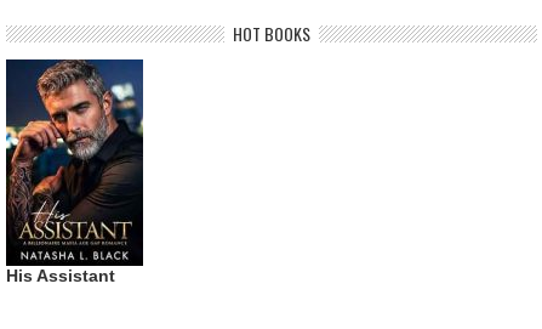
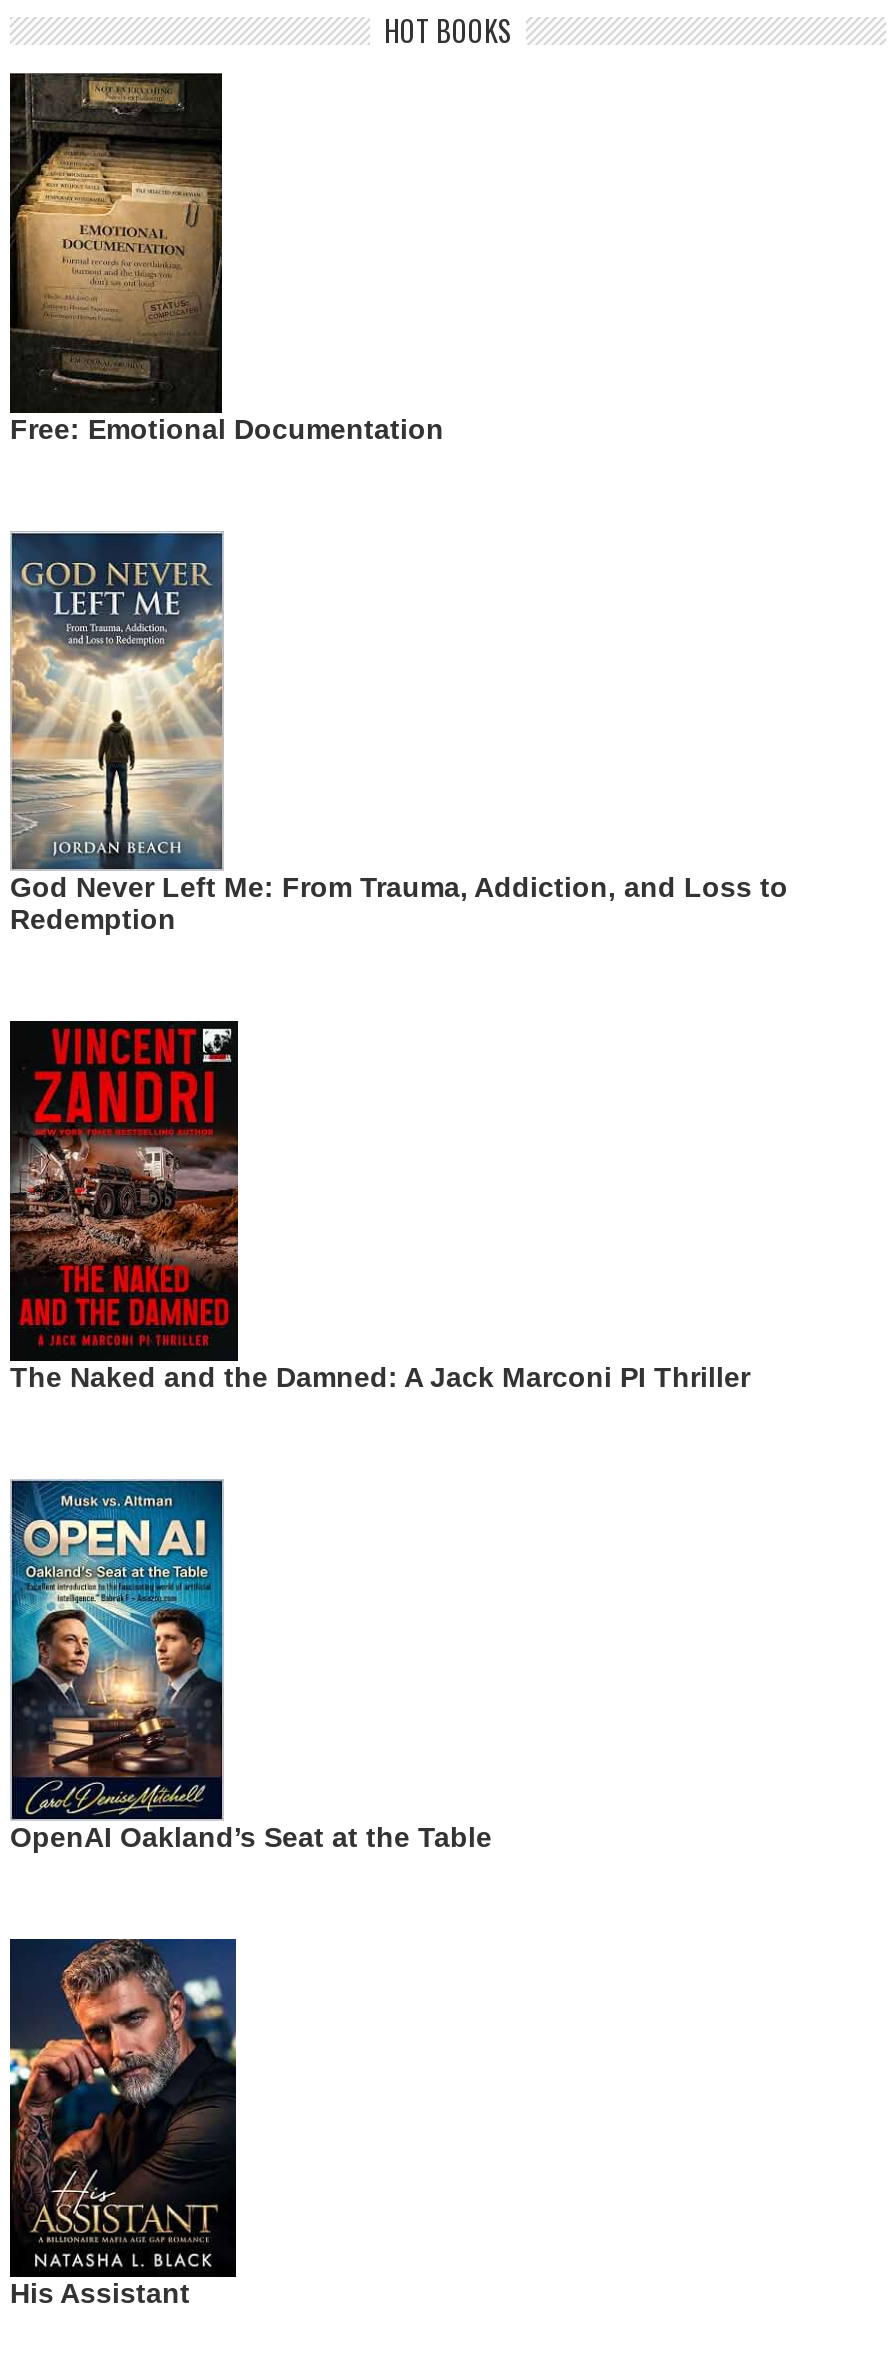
none -> [8,73,444,444] [image] | Free: Emotional Documentation
none -> [8,531,788,935] [image] | God Never Left Me: From Trauma, Addiction, and Loss to | Redemption
none -> [8,1019,750,1394] [image] | The Naked and the Damned: A Jack Marconi PI Thriller
none -> [8,1477,492,1852] [image] | OpenAI Oakland’s Seat at the Table

